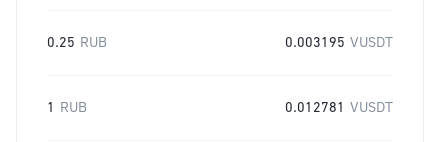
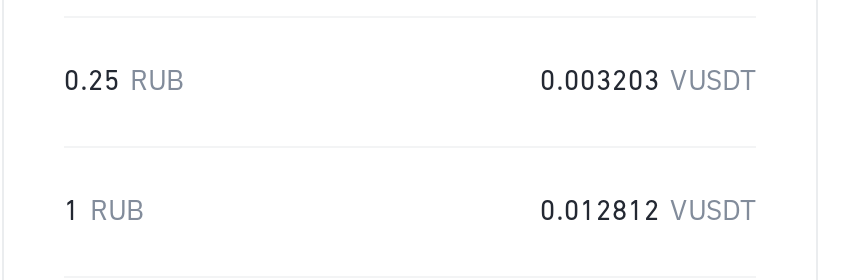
[285,36,393,50] 0.003195 VUSDT -> [540,68,756,96] 0.003203 VUSDT
[285,101,393,115] 0.012781 VUSDT -> [540,198,756,226] 0.012812 VUSDT

